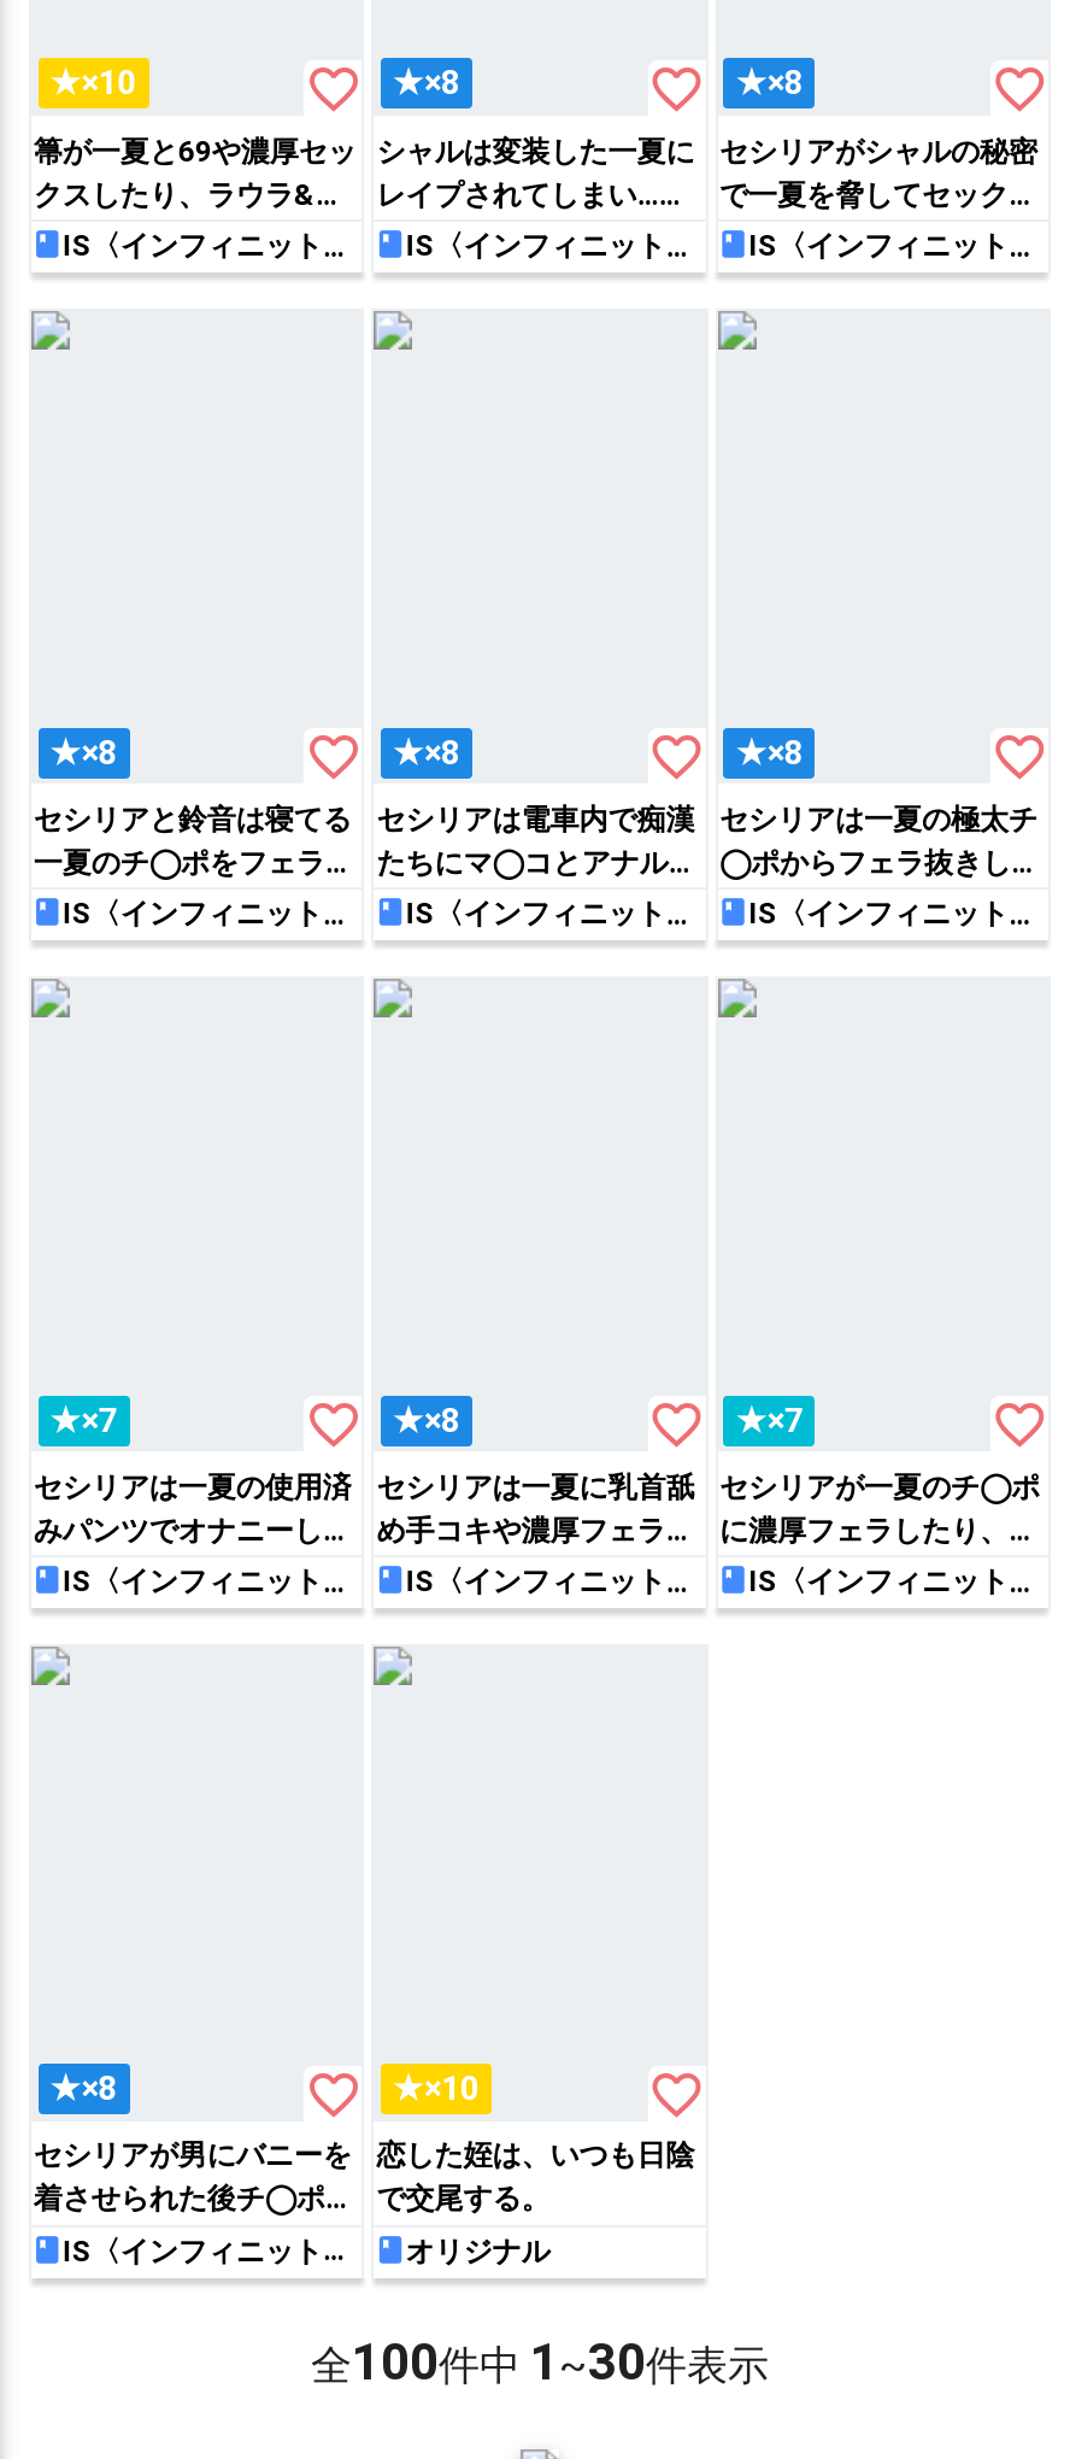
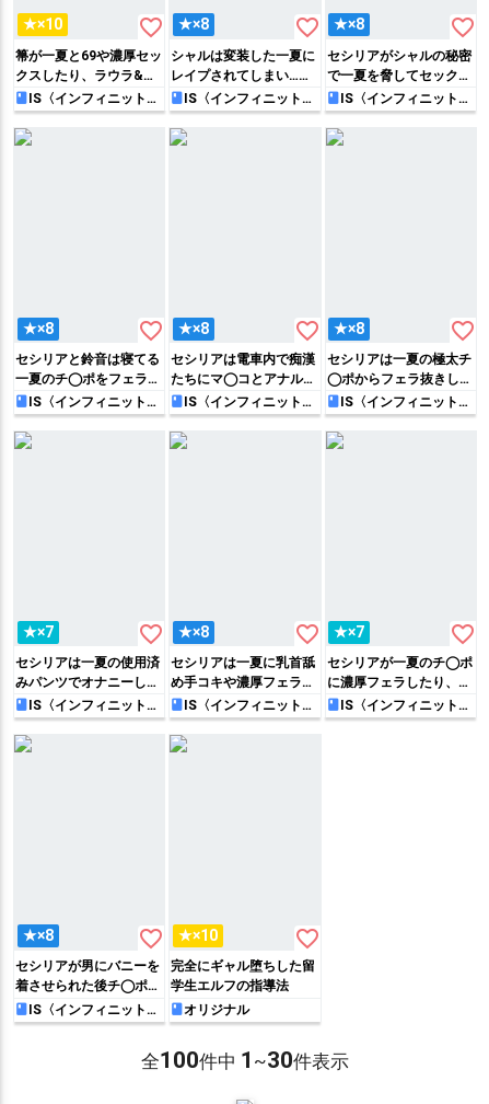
[376,2136,695,2216] 恋した姪は、いつも日陰 | で交尾する。 -> [171,957,315,993] 完全にギャル堕ちした留 | 学生エルフの指導法

